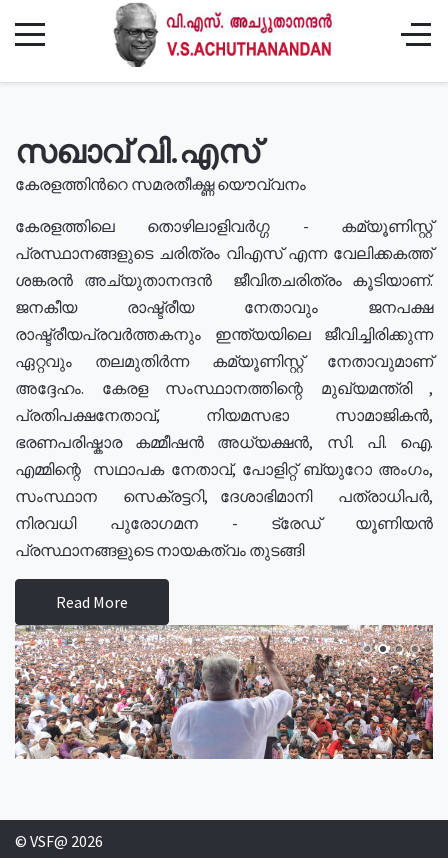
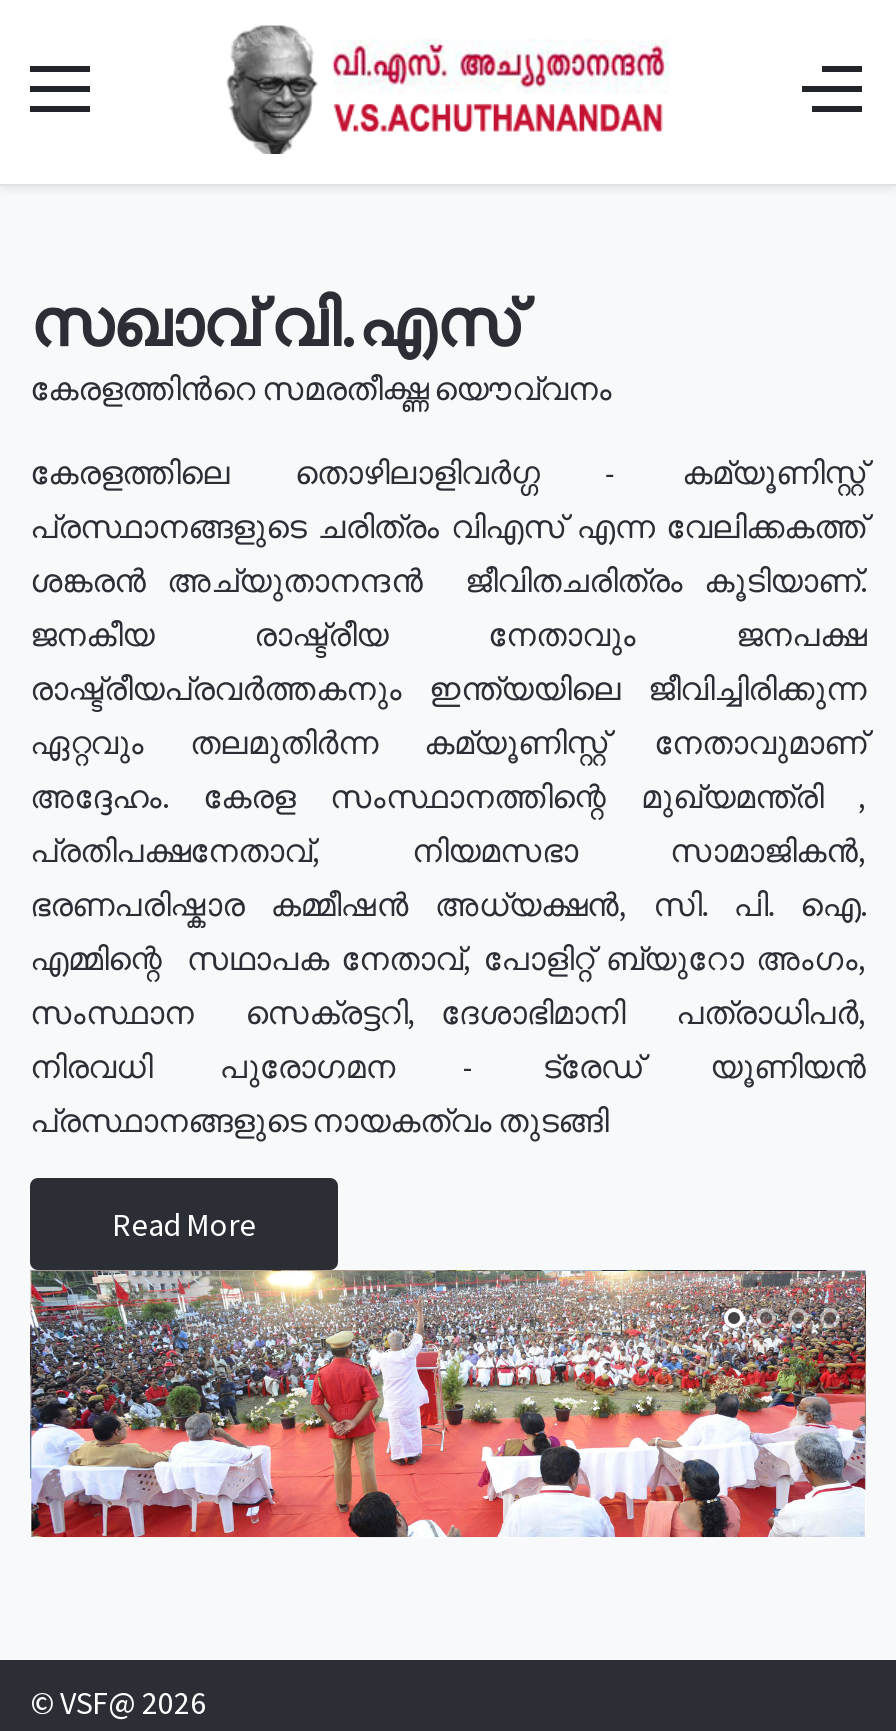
[14,625,434,760] [image] -> [28,1268,868,1540] [image]

